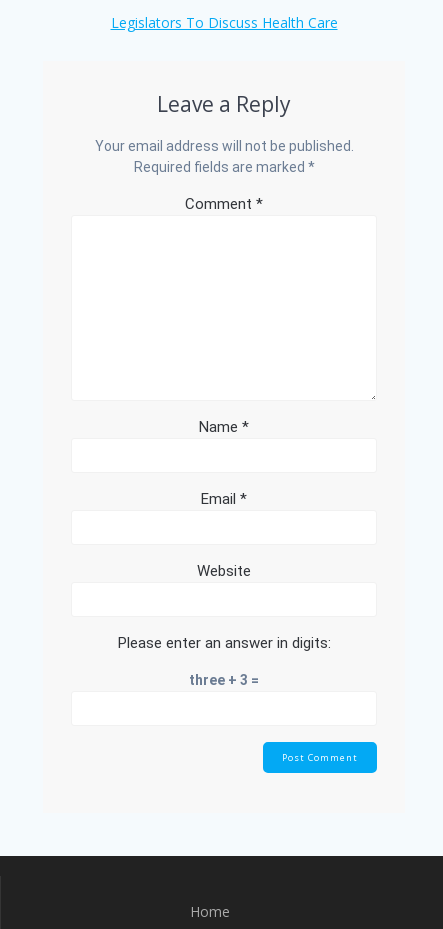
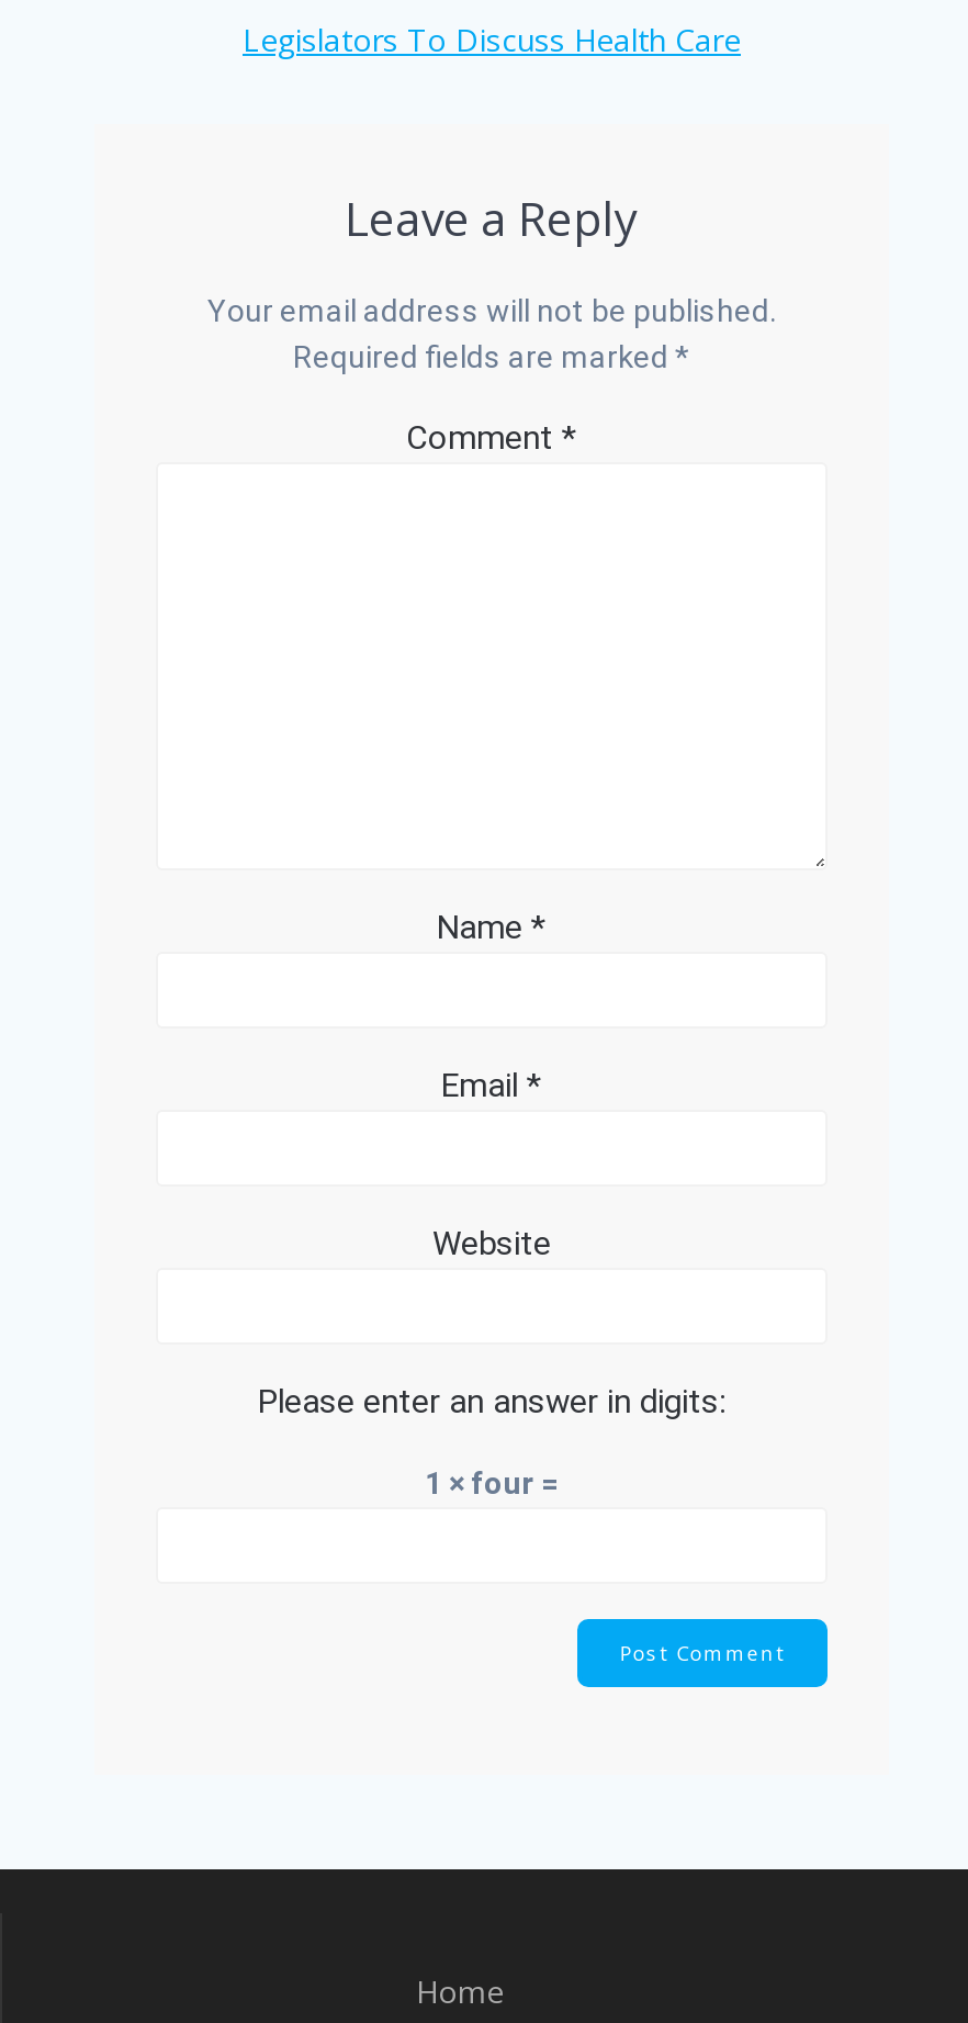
[189,672,259,688] three + 3 = -> [425,1465,559,1501] 1 × four =

